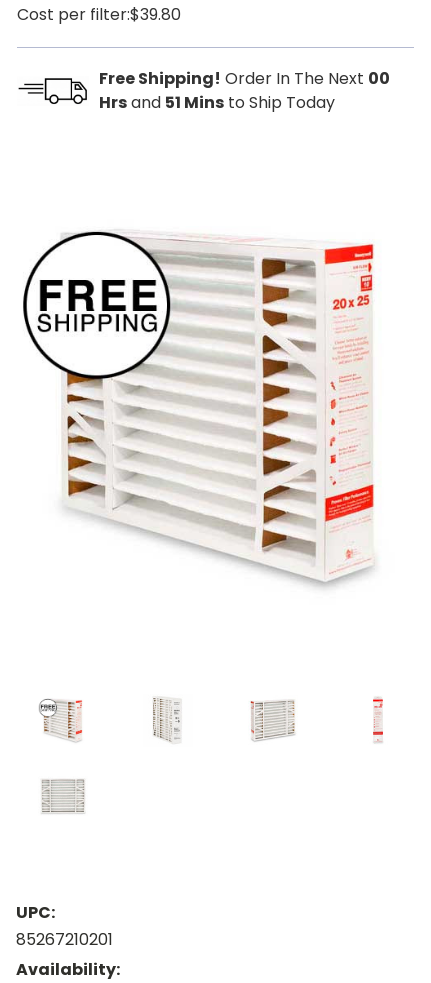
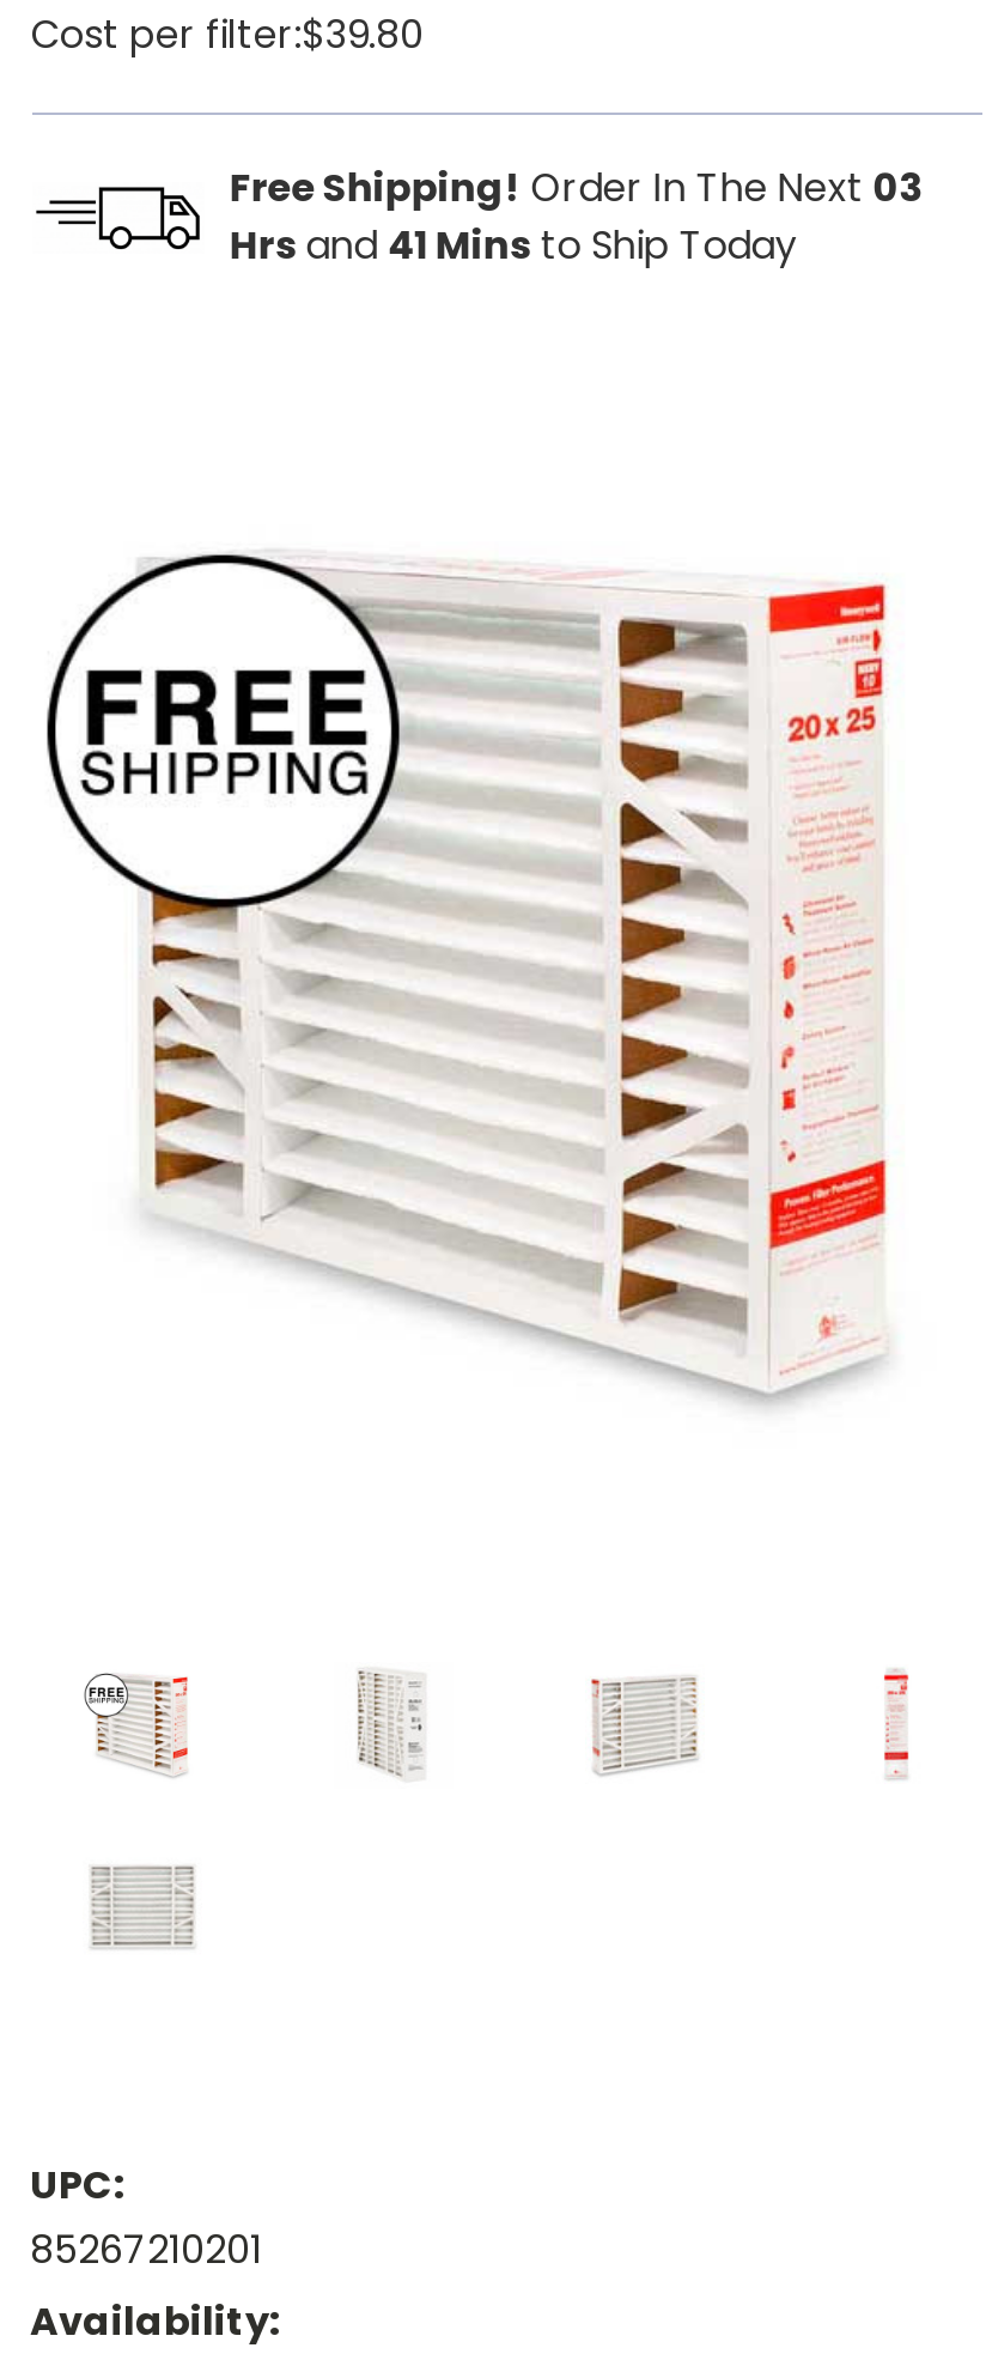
[99,67,390,90] Free Shipping! Order In The Next 00 -> [230,160,924,216] Free Shipping! Order In The Next 03
[99,91,335,114] Hrs and 51 Mins to Ship Today -> [230,218,797,273] Hrs and 41 Mins to Ship Today

